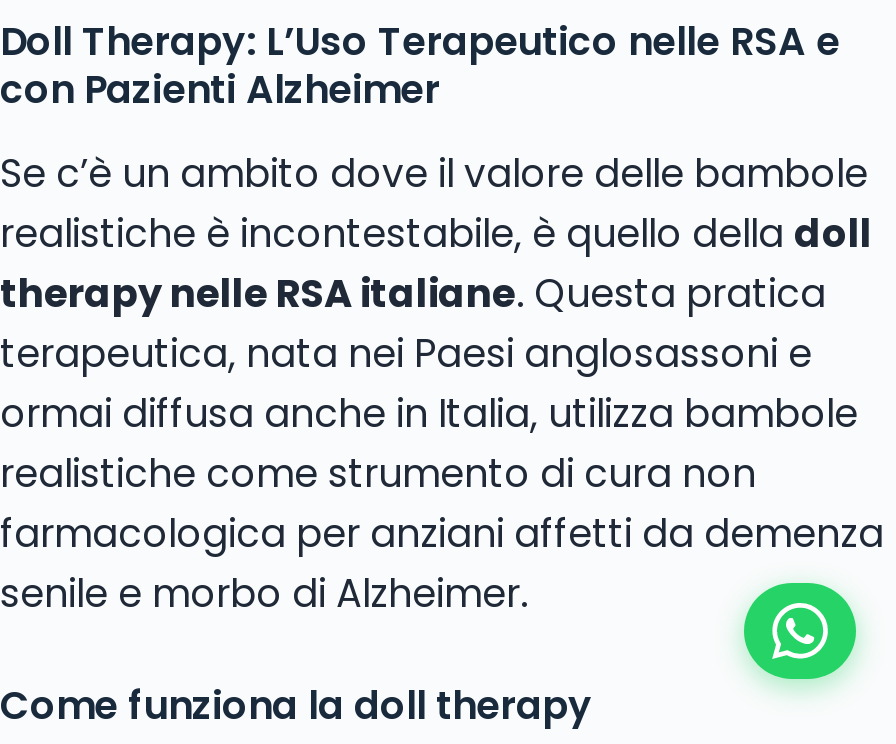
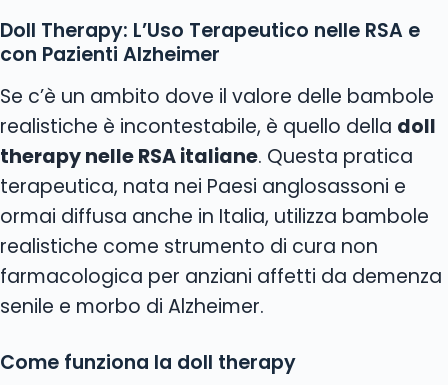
[736,579,864,695] [image] -> none

